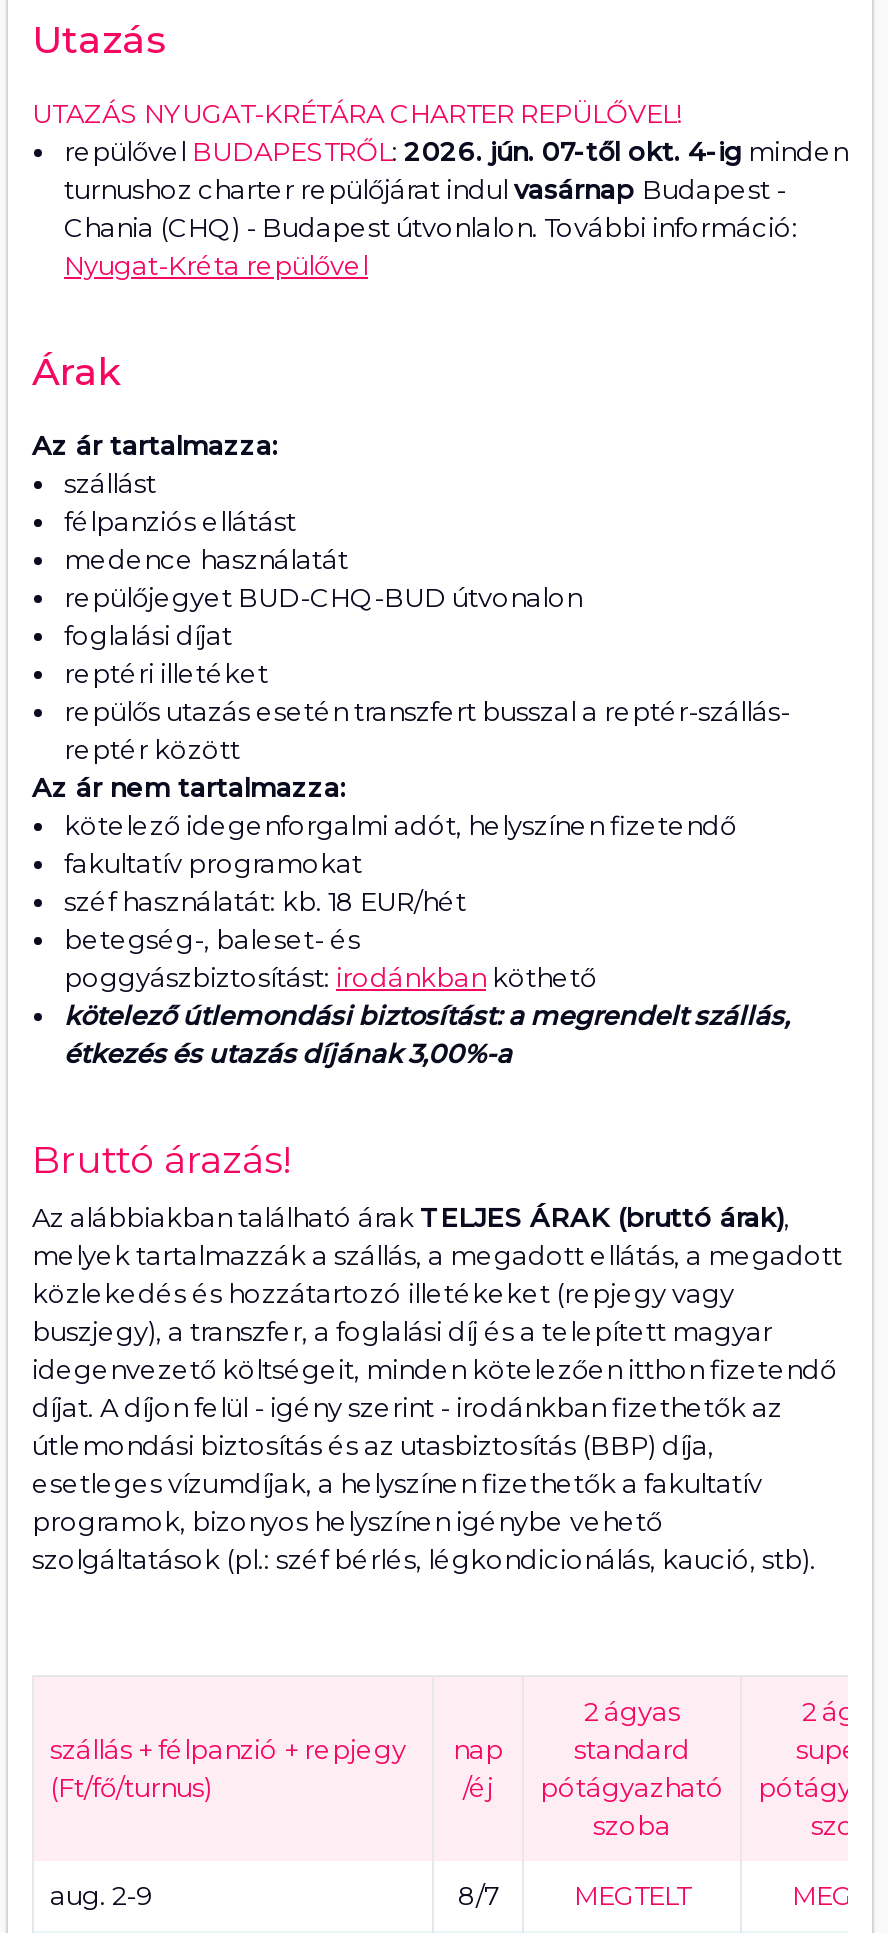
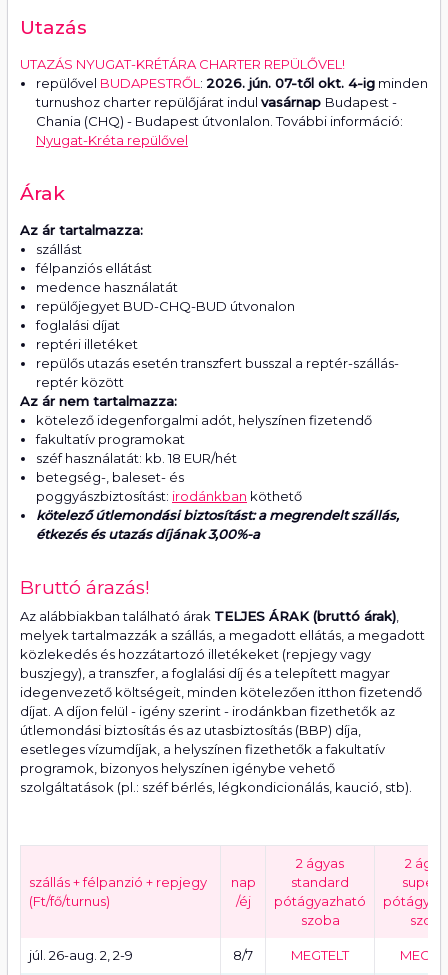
[50,1879,152,1911] aug. 2-9 -> [29,947,133,963] júl. 26-aug. 2, 2-9

